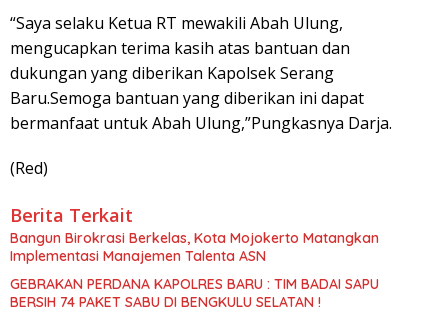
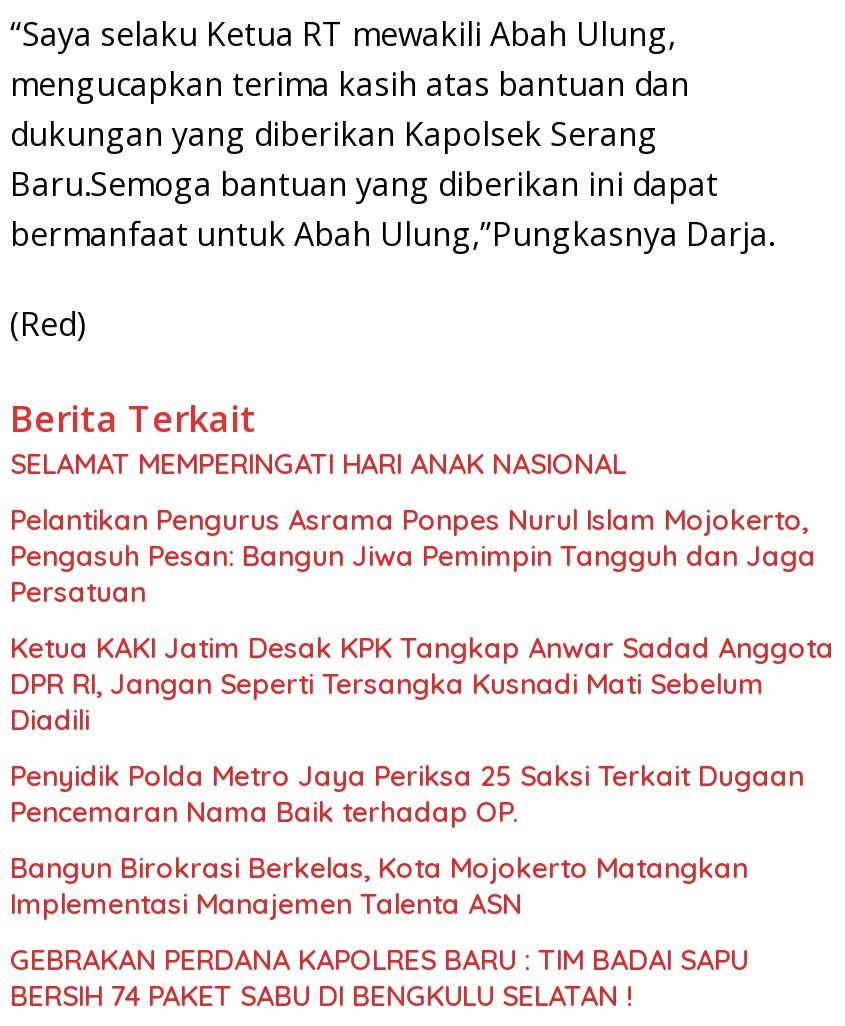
none -> [10,446,834,830] SELAMAT MEMPERINGATI HARI ANAK NASIONAL | Pelantikan Pengurus Asrama Ponpes Nurul Islam Mojokerto, | Pengasuh Pesan: Bangun Jiwa Pemimpin Tangguh dan Jaga | Persatuan | Ketua KAKI Jatim Desak KPK Tangkap Anwar Sadad Anggota | DPR RI, Jangan Seperti Tersangka Kusnadi Mati Sebelum | Diadili | Penyidik Polda Metro Jaya Periksa 25 Saksi Terkait Dugaan | Pencemaran Nama Baik terhadap OP.

